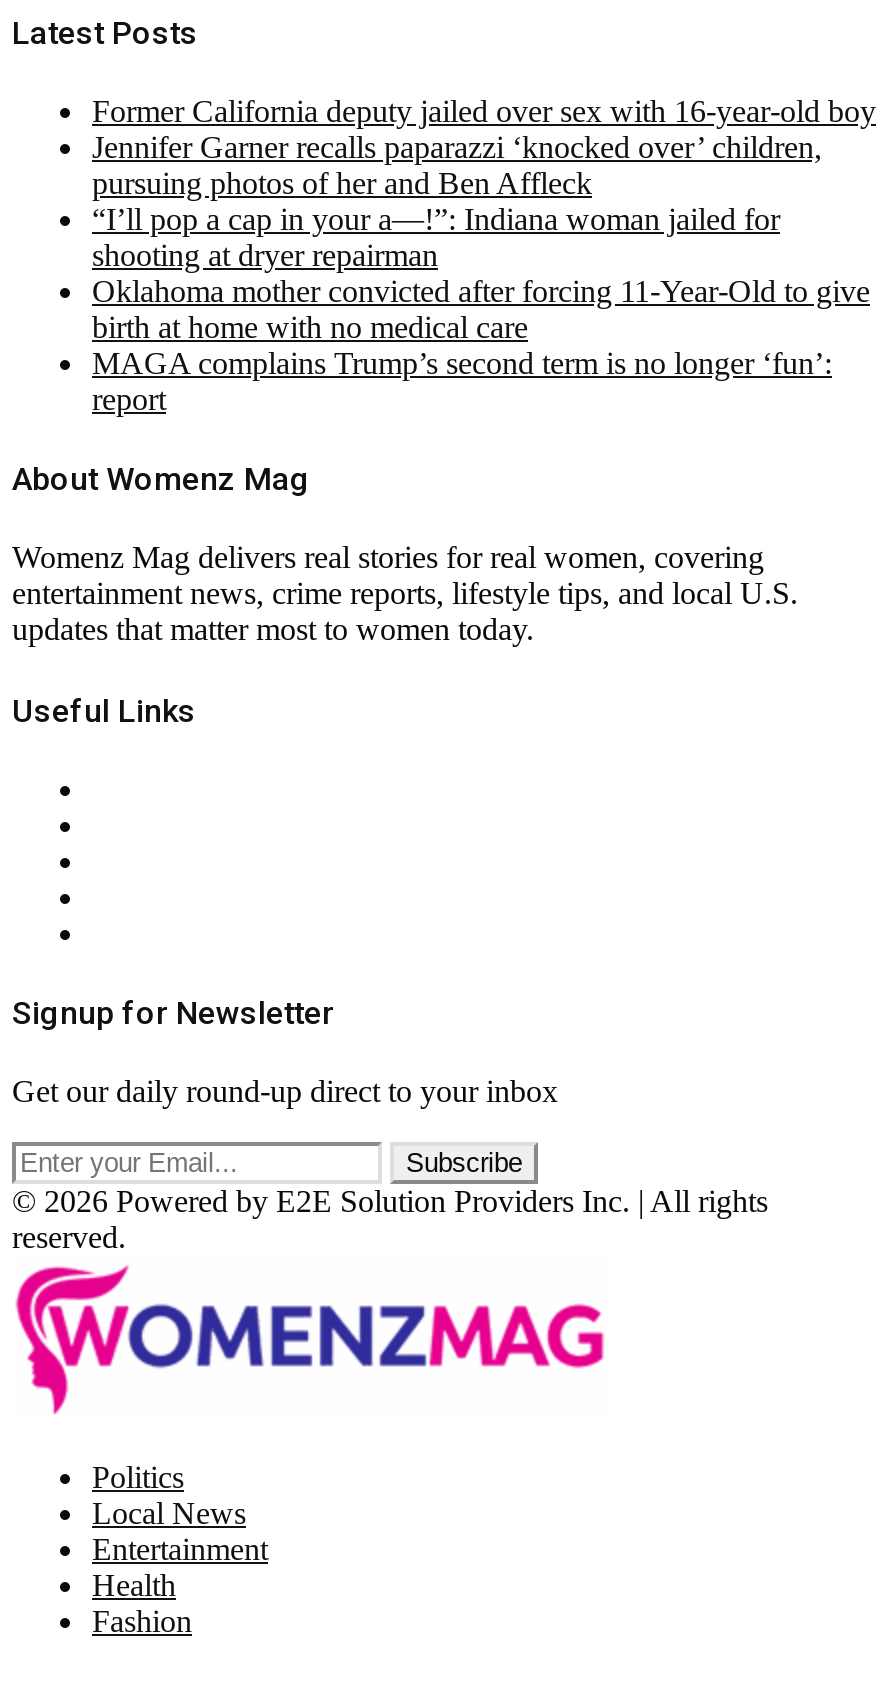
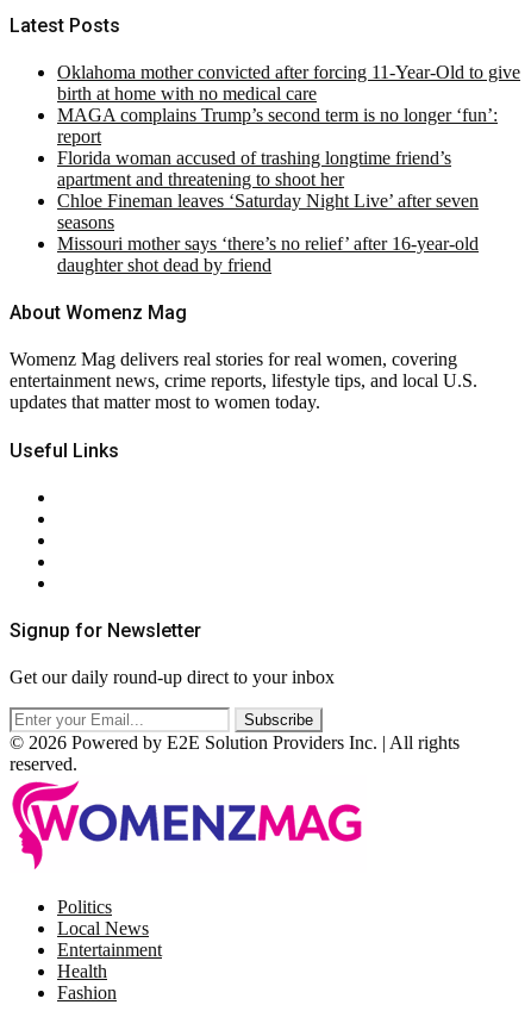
[92,94,876,272] Former California deputy jailed over sex with 16-year-old boy | Jennifer Garner recalls paparazzi ‘knocked over’ children, | pursuing photos of her and Ben Affleck | “I’ll pop a cap in your a—!”: Indiana woman jailed for | shooting at dryer repairman -> none
moved [92,274,870,416] -> [57,62,520,146]: Oklahoma mother convicted after forcing 11-Year-Old to give | birth at home with no medical care | MAGA complains Trump’s second term is no longer ‘fun’: | report
none -> [57,147,479,275] Florida woman accused of trashing longtime friend’s | apartment and threatening to shoot her | Chloe Fineman leaves ‘Saturday Night Live’ after seven | seasons | Missouri mother says ‘there’s no relief’ after 16-year-old | daughter shot dead by friend

